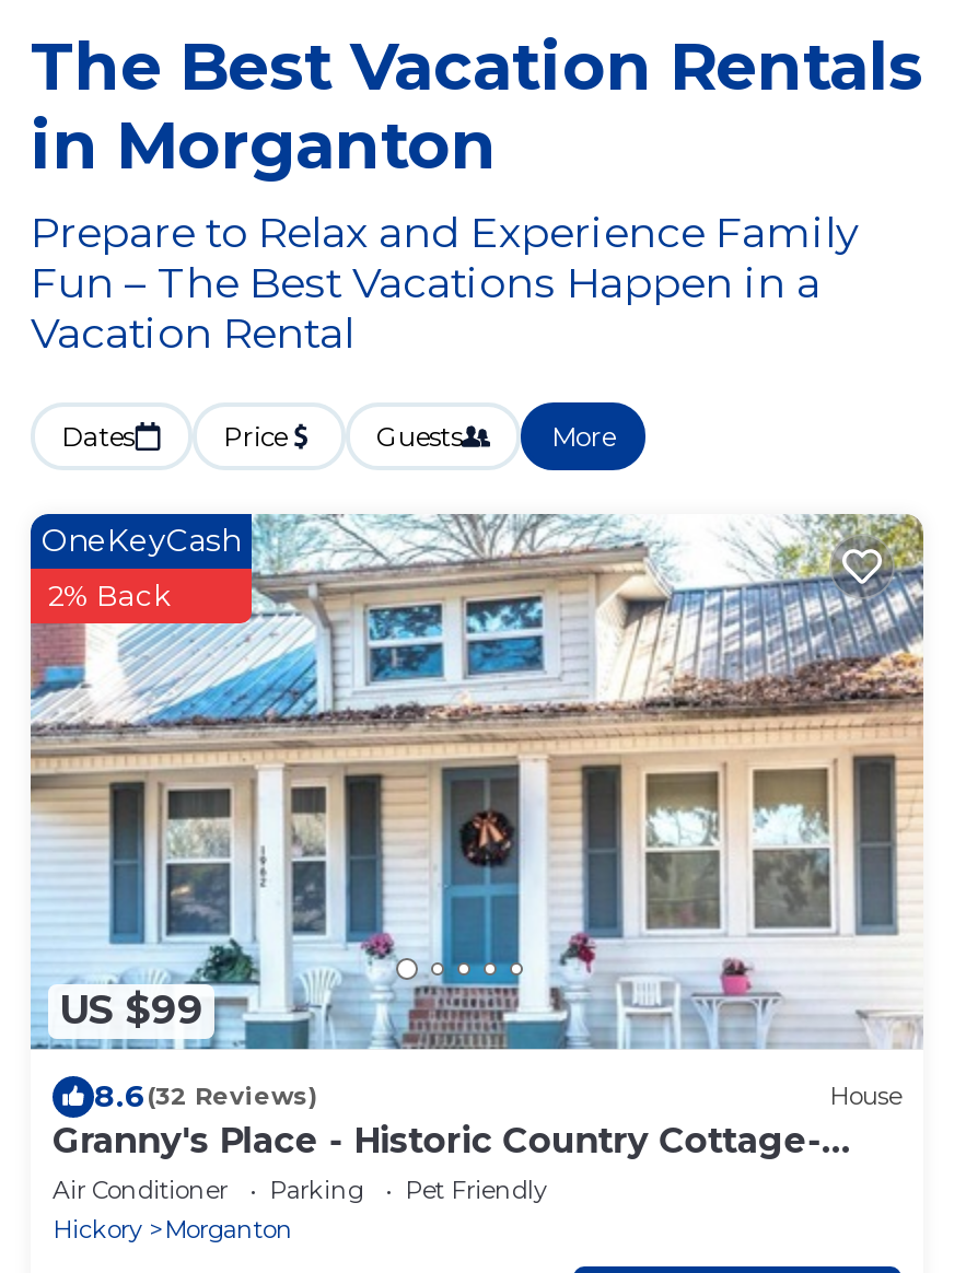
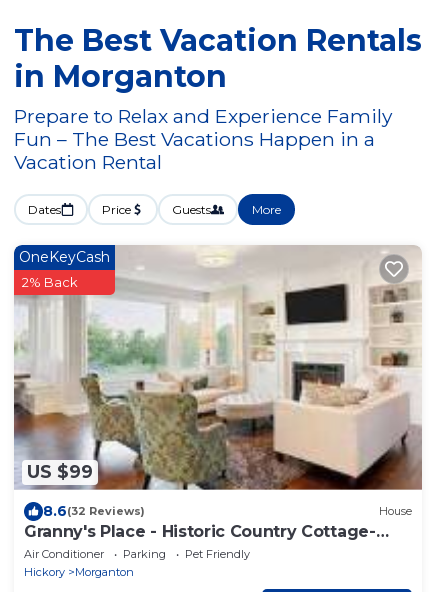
[28,512,926,1050] [image] -> [13,245,423,491] [image]

